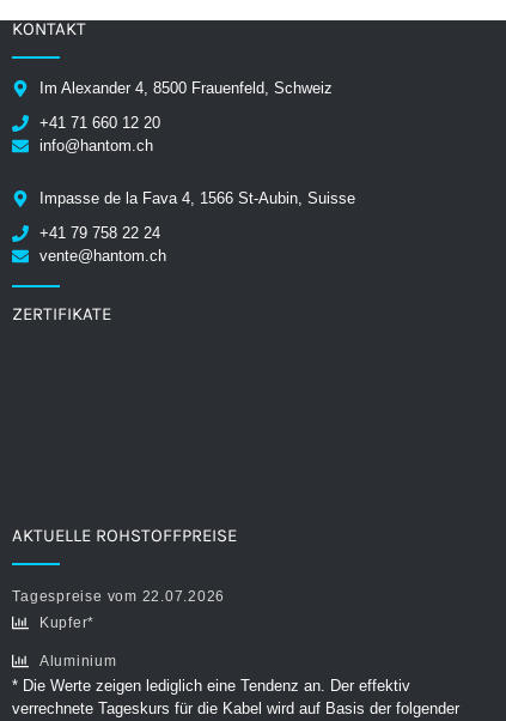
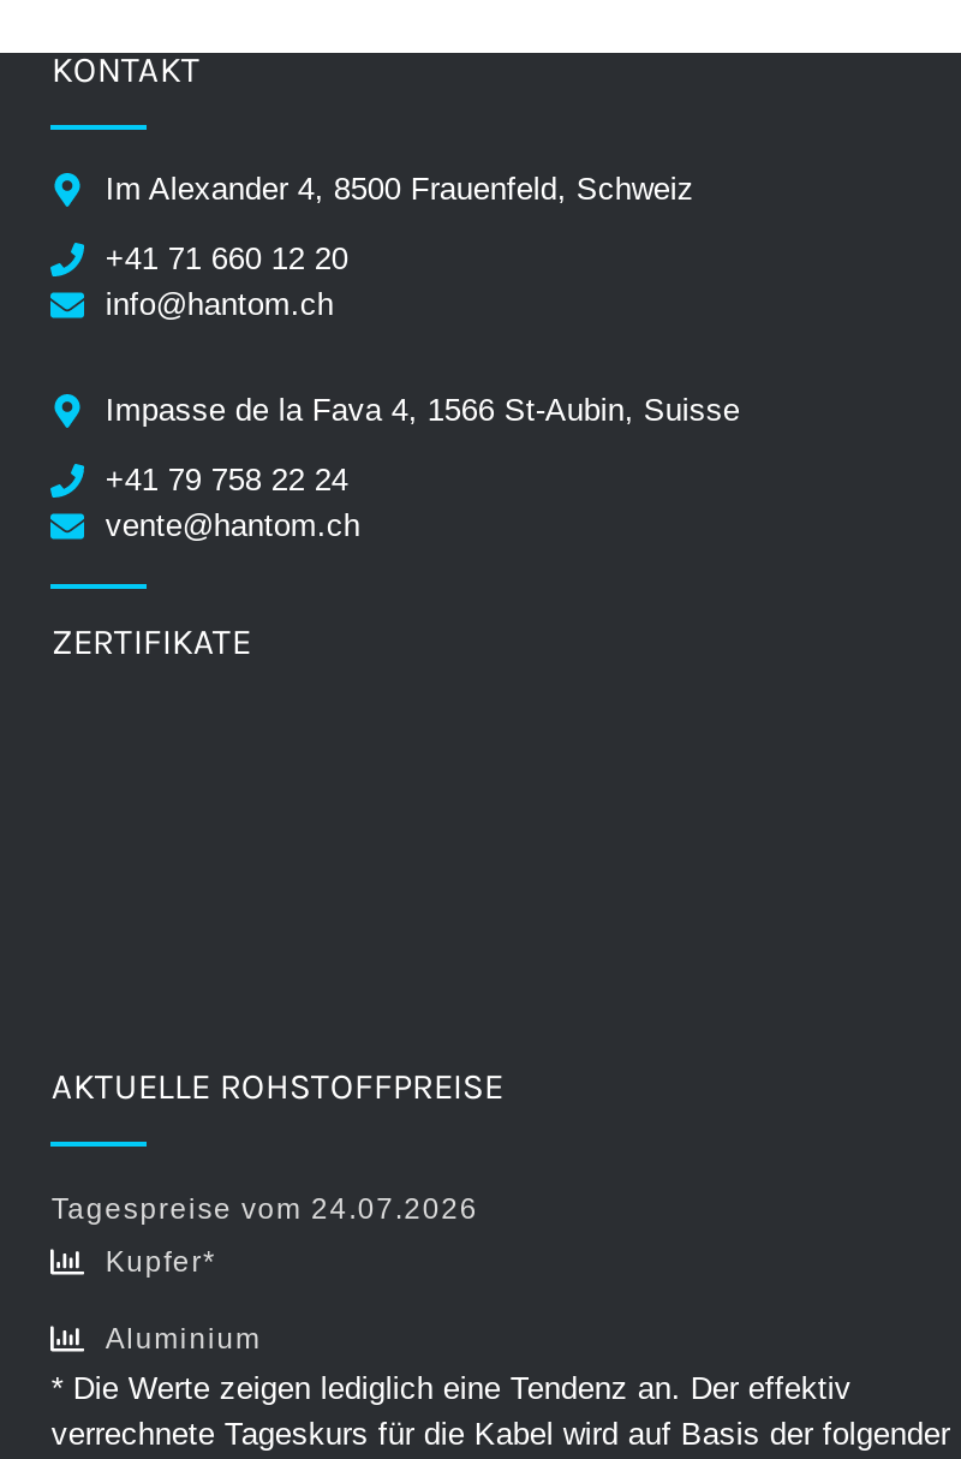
[12,589,225,605] Tagespreise vom 22.07.2026 -> [51,1193,479,1227] Tagespreise vom 24.07.2026

